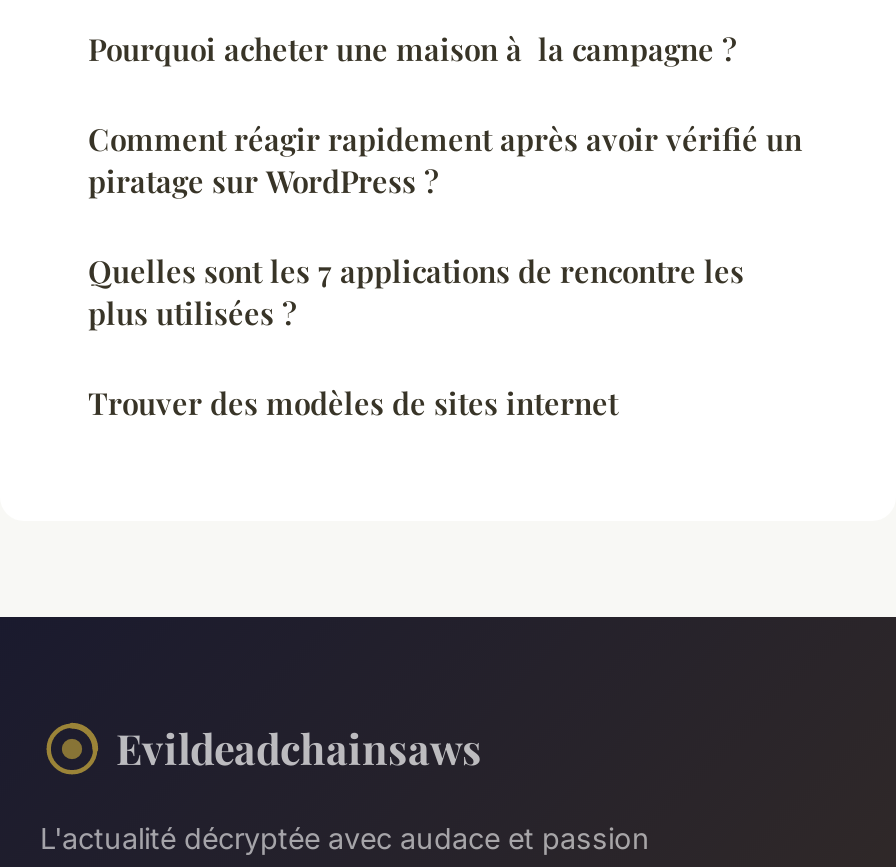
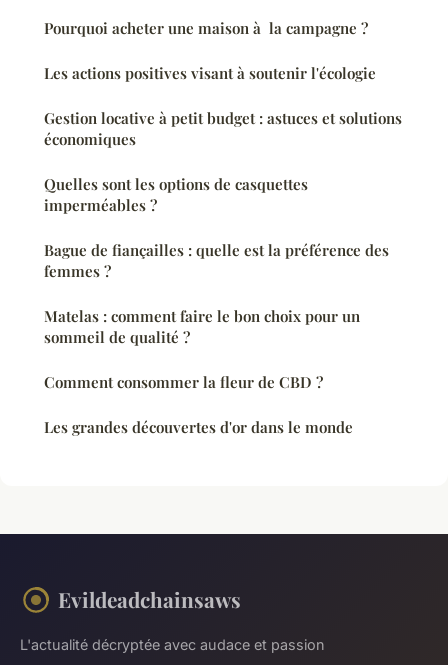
[88,119,802,423] Comment réagir rapidement après avoir vérifié un | piratage sur WordPress ? | Quelles sont les 7 applications de rencontre les | plus utilisées ? | Trouver des modèles de sites internet -> [44,63,402,437] Les actions positives visant à soutenir l'écologie | Gestion locative à petit budget : astuces et solutions | économiques | Quelles sont les options de casquettes | imperméables ? | Bague de fiançailles : quelle est la préférence des | femmes ? | Matelas : comment faire le bon choix pour un | sommeil de qualité ? | Comment consommer la fleur de CBD ? | Les grandes découvertes d'or dans le monde

